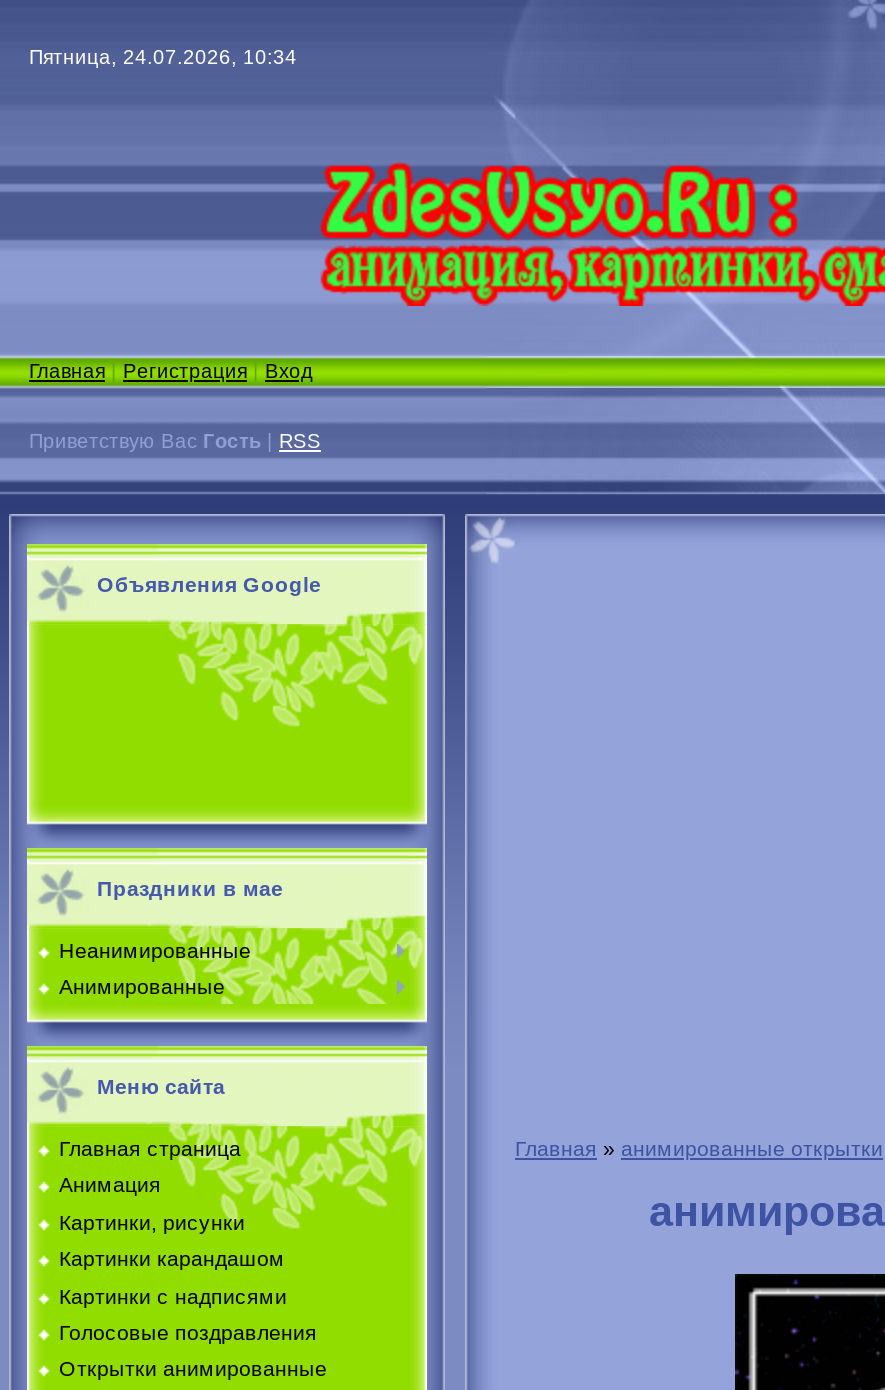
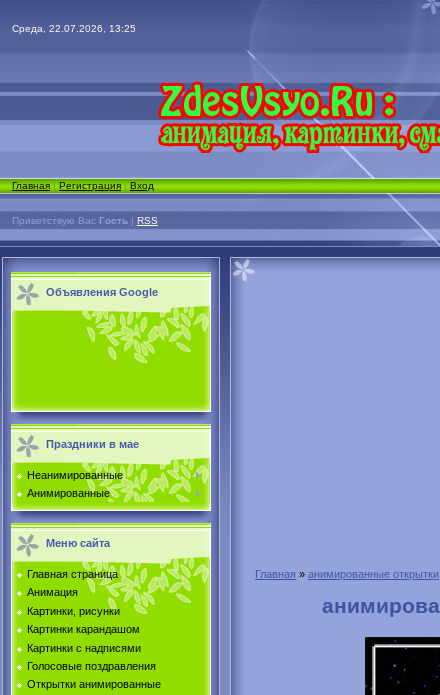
[29,46,297,68] Пятница, 24.07.2026, 10:34 -> [12,23,136,34] Среда, 22.07.2026, 13:25

